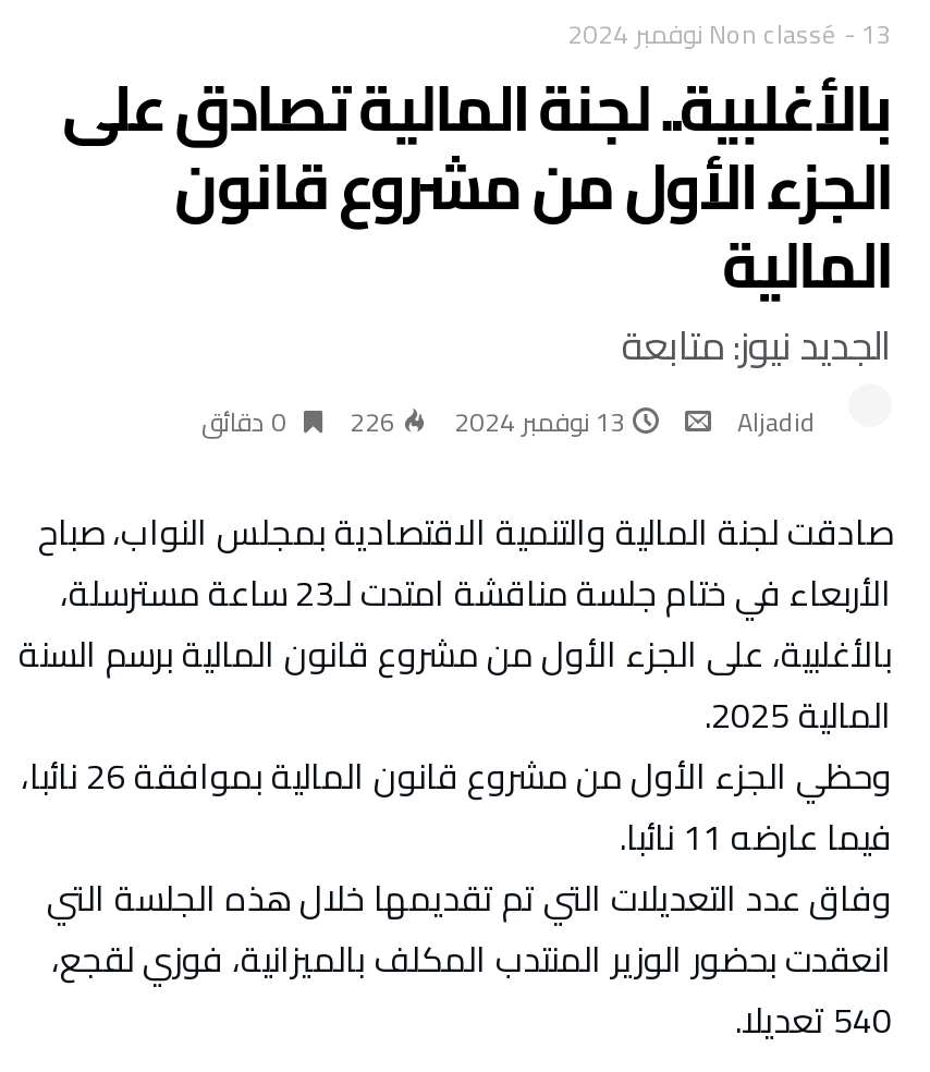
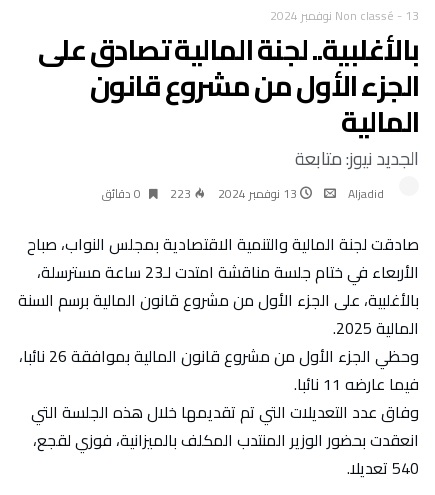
[350,397,395,447] 226 -> [170,182,191,205] 223

